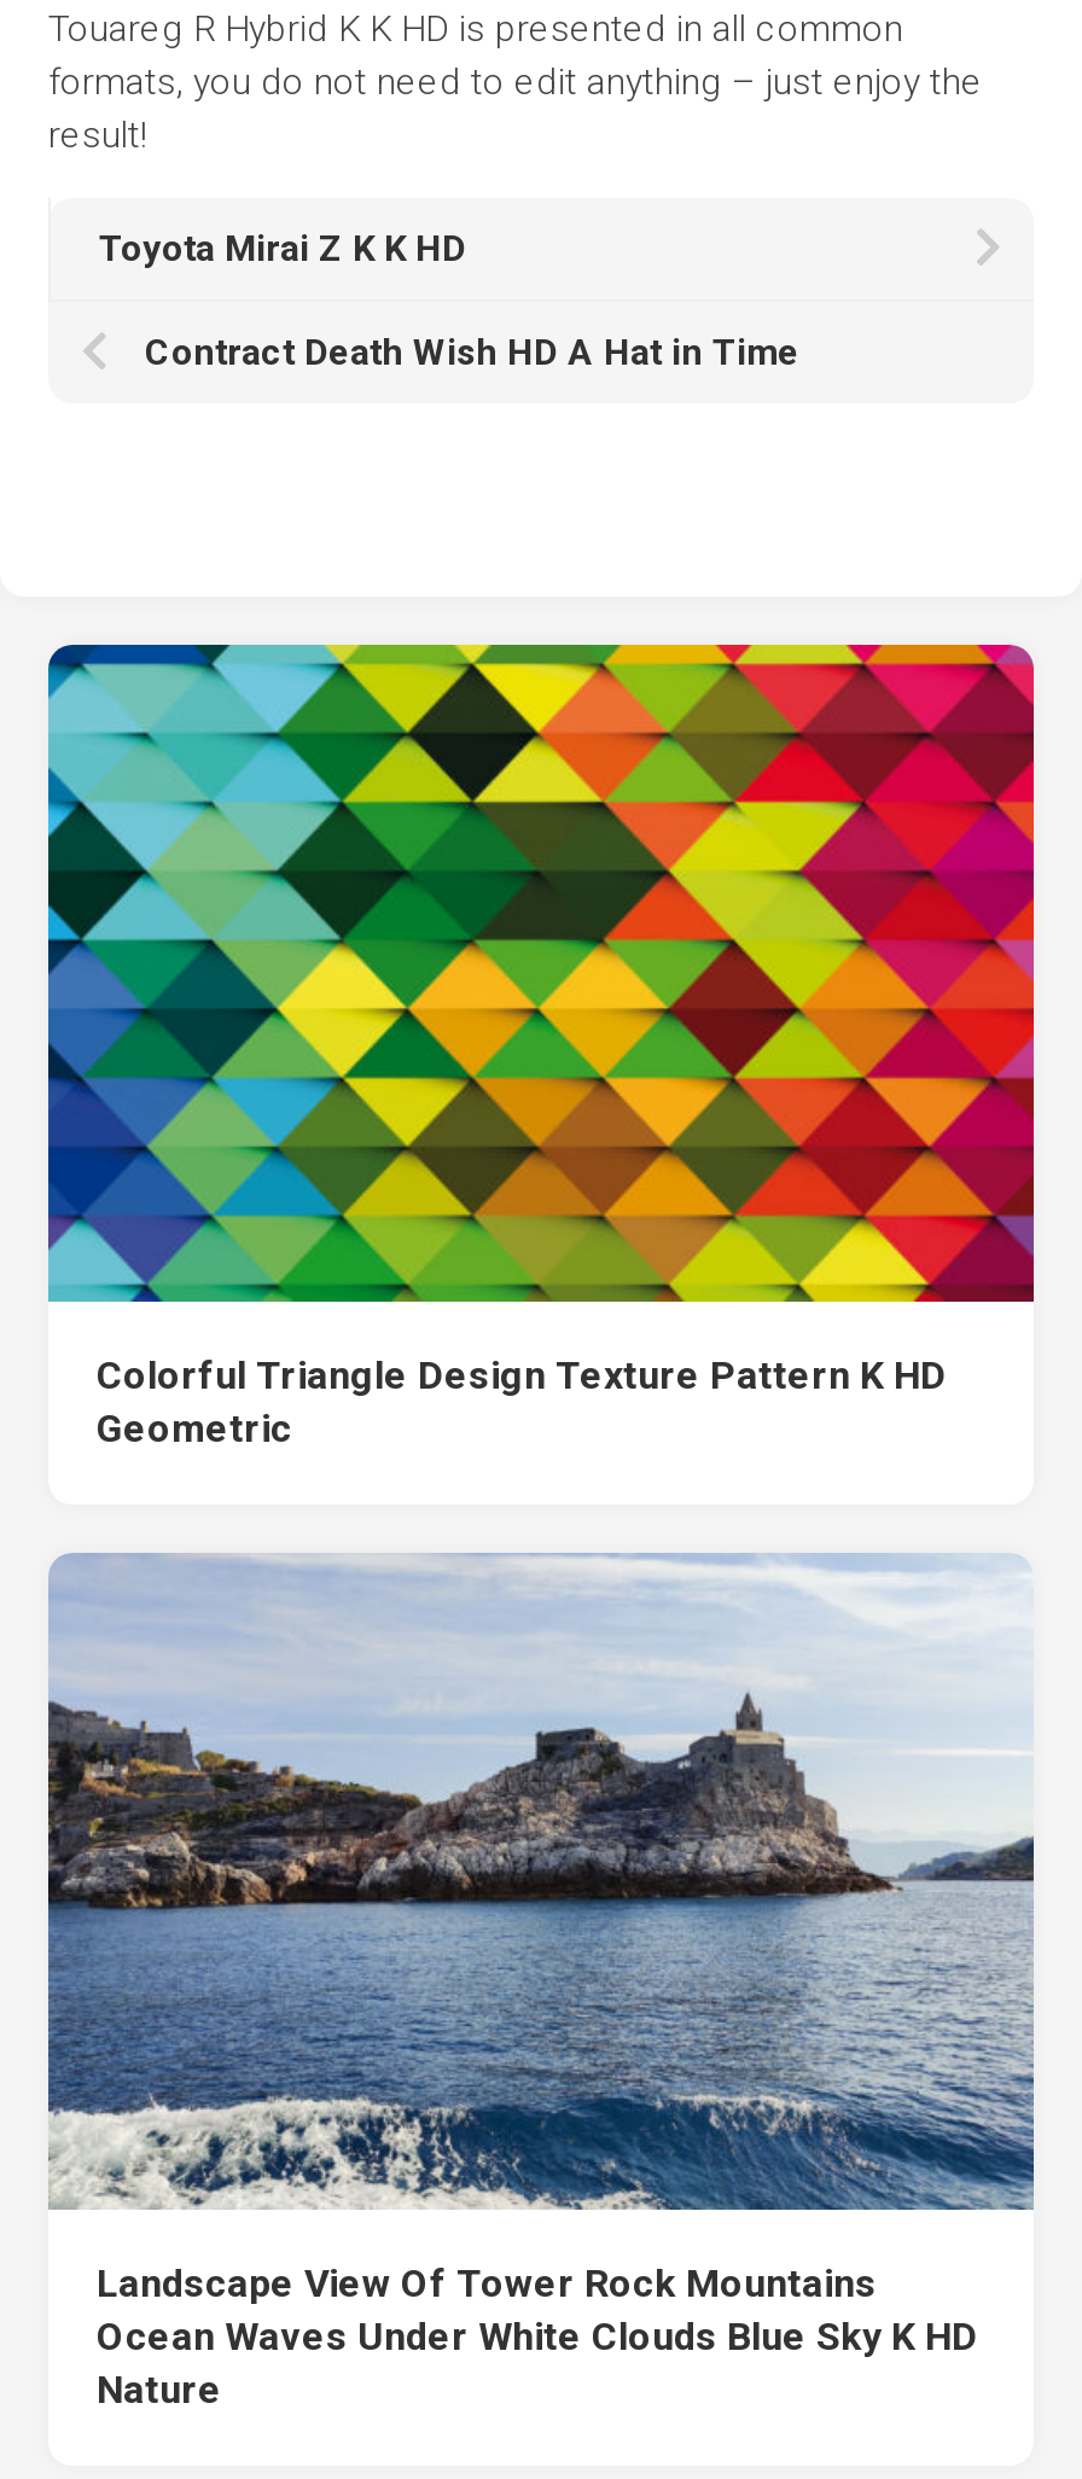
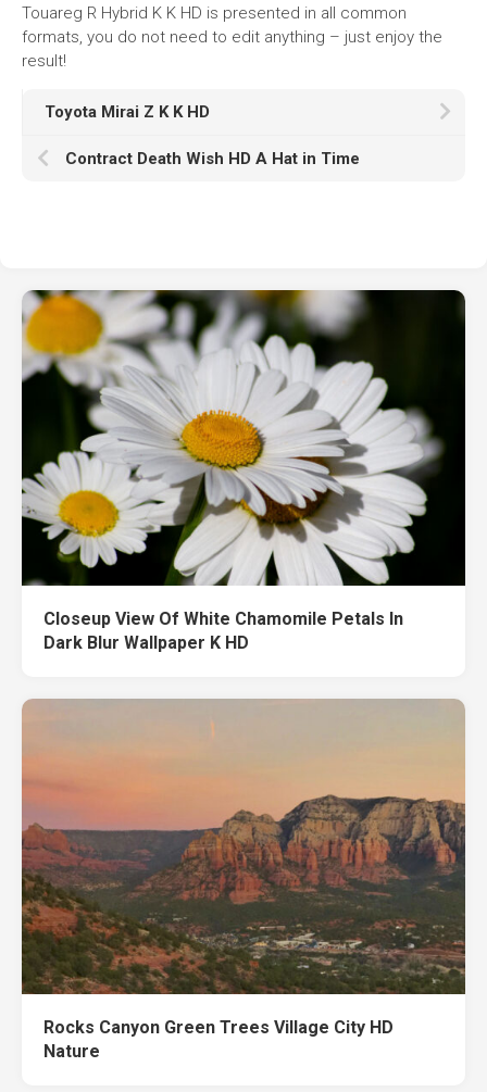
[46,642,1036,1451] [image] | Colorful Triangle Design Texture Pattern K HD | Geometric -> [21,289,466,653] [image] | Closeup View Of White Chamomile Petals In | Dark Blur Wallpaper K HD
[46,1553,1034,2359] [image] | Landscape View Of Tower Rock Mountains | Ocean Waves Under White Clouds Blue Sky K HD -> [21,699,466,1038] [image] | Rocks Canyon Green Trees Village City HD

